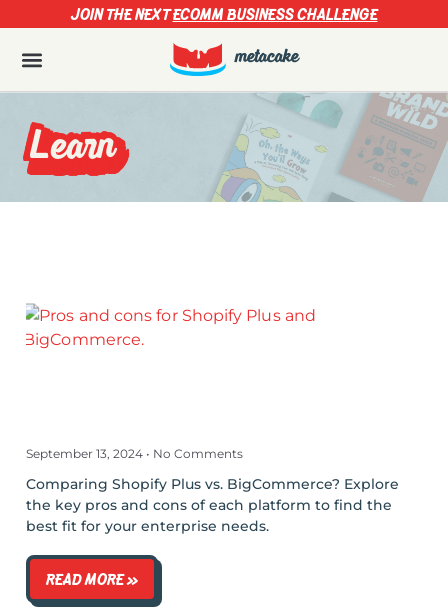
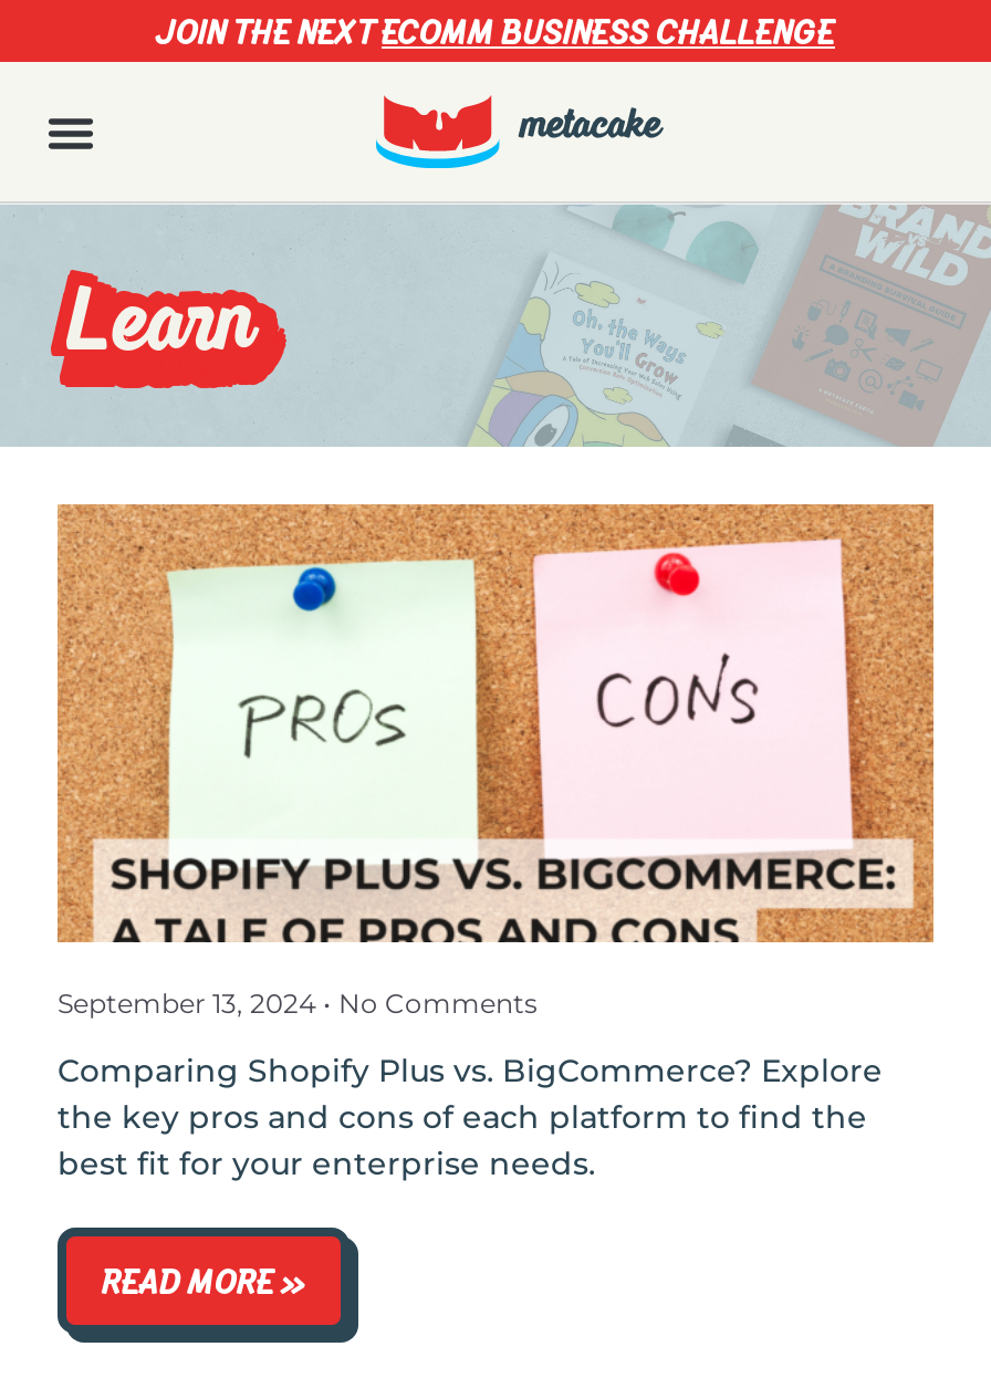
none -> [55,502,936,944] [image]

